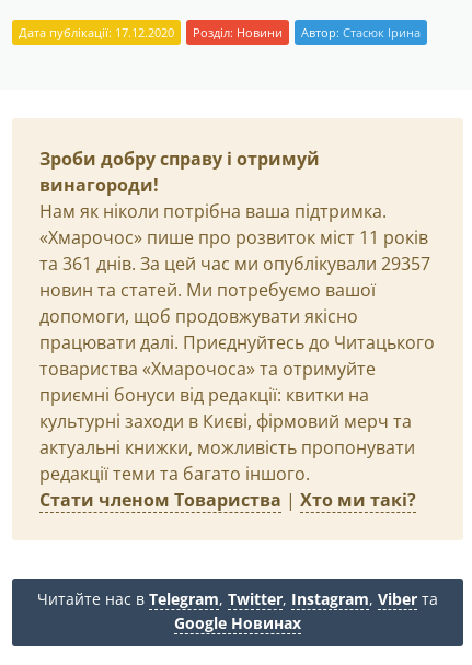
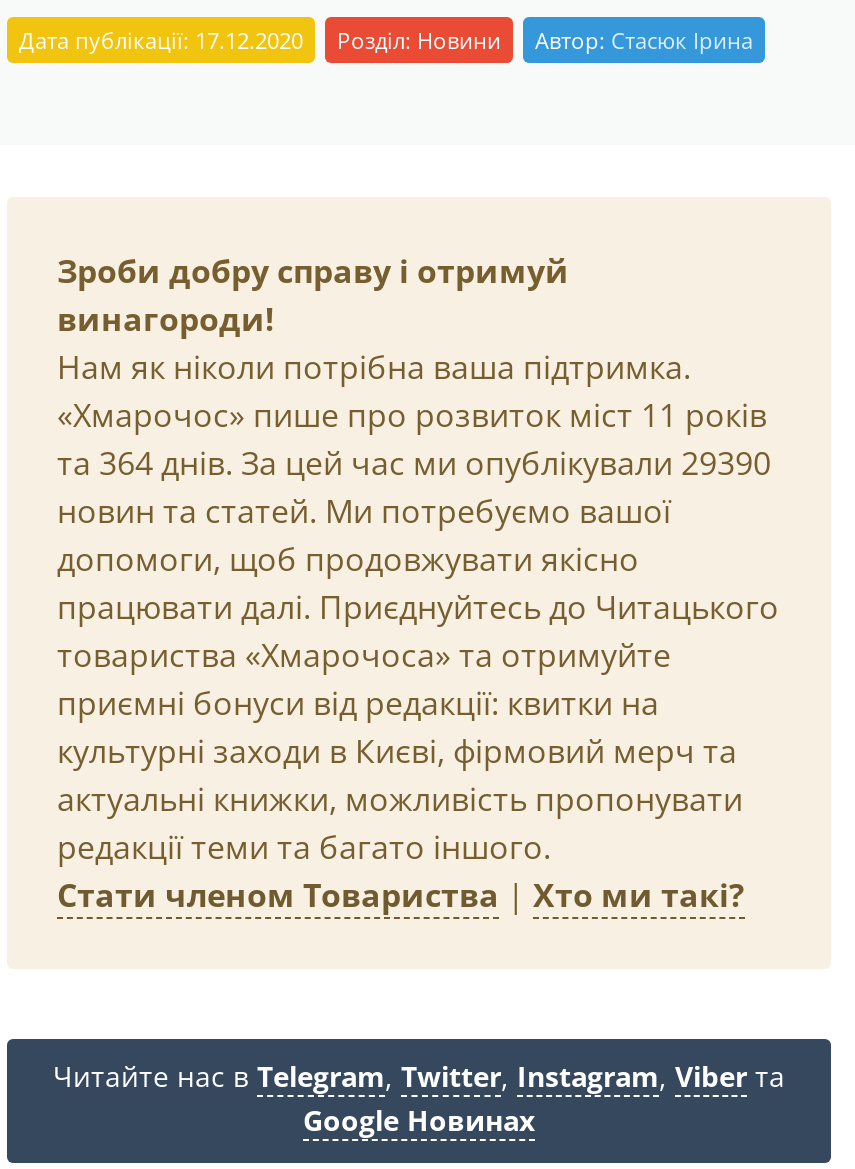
[39,252,430,276] та 361 днів. За цей час ми опублікували 29357 -> [57,441,771,485] та 364 днів. За цей час ми опублікували 29390

